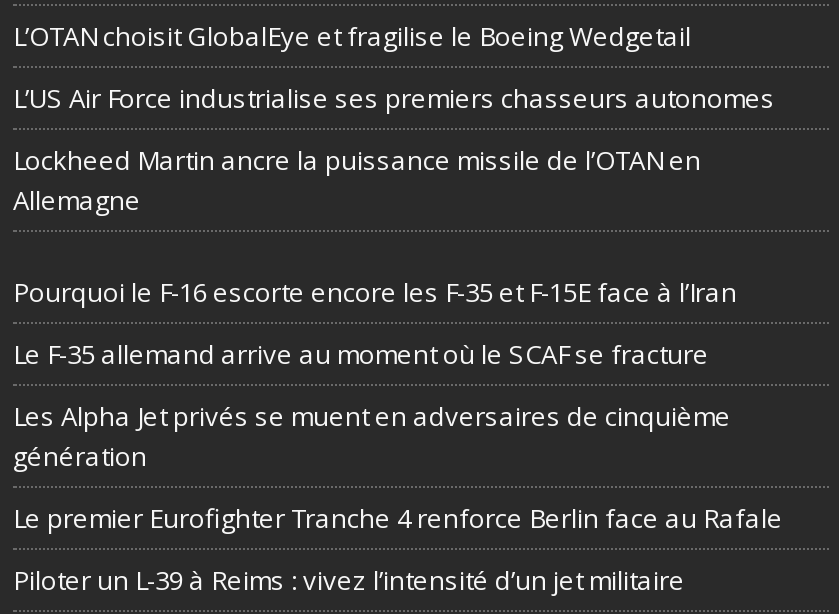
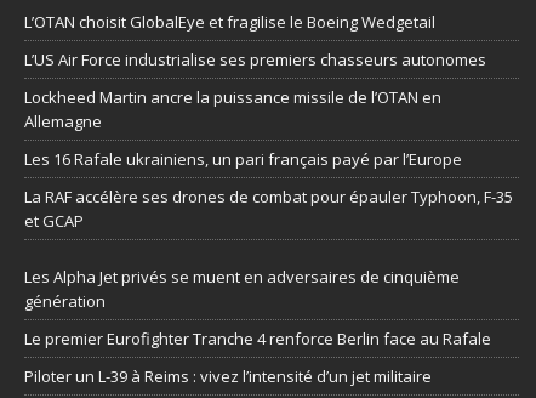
[13,274,737,310] Pourquoi le F-16 escorte encore les F-35 et F-15E face à l’Iran -> [24,148,462,170] Les 16 Rafale ukrainiens, un pari français payé par l’Europe
[13,336,709,372] Le F-35 allemand arrive au moment où le SCAF se fracture -> [24,186,513,232] La RAF accélère ses drones de combat pour épauler Typhoon, F-35 | et GCAP

